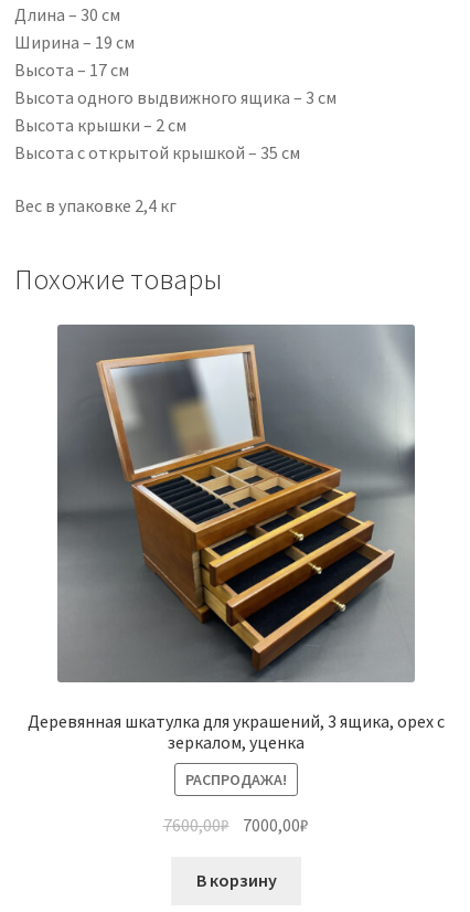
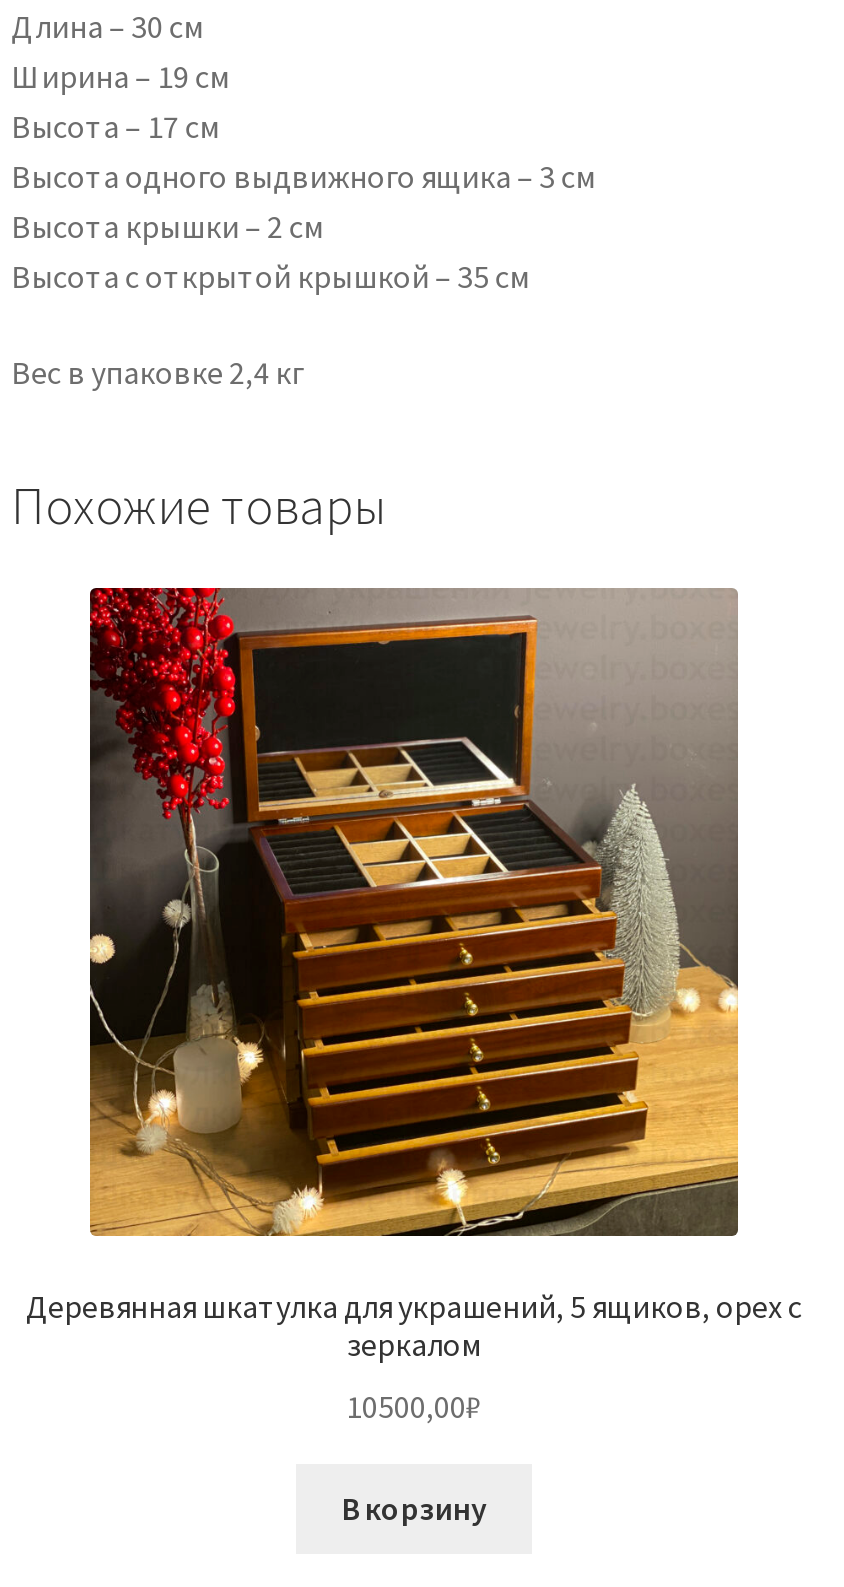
[56,324,415,683] [image] -> [88,586,740,1184] [image]
[28,710,445,835] Деревянная шкатулка для украшений, 3 ящика, орех с | зеркалом, уценка | РАСПРОДАЖА! | 7600,00₽ | 7000,00₽ -> [26,1287,802,1426] Деревянная шкатулка для украшений, 5 ящиков, орех с | зеркалом | 10500,00₽

